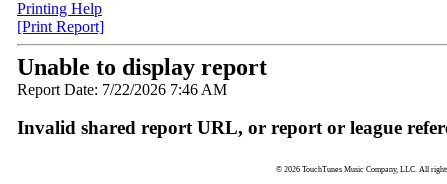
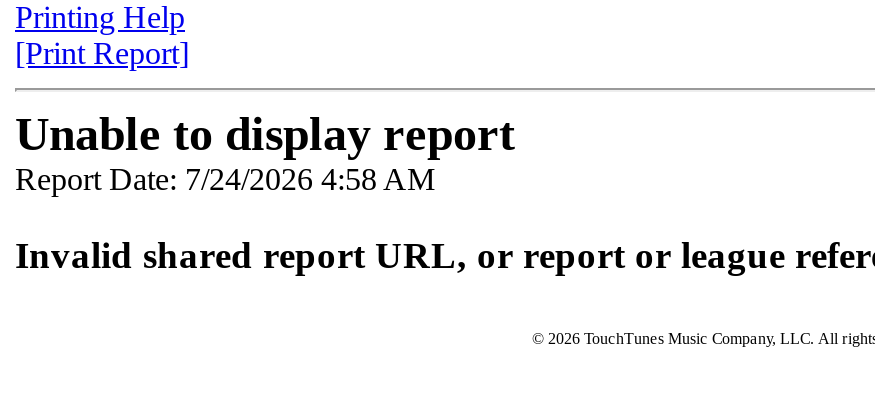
[17,81,227,98] Report Date: 7/22/2026 7:46 AM -> [15,162,435,196] Report Date: 7/24/2026 4:58 AM

